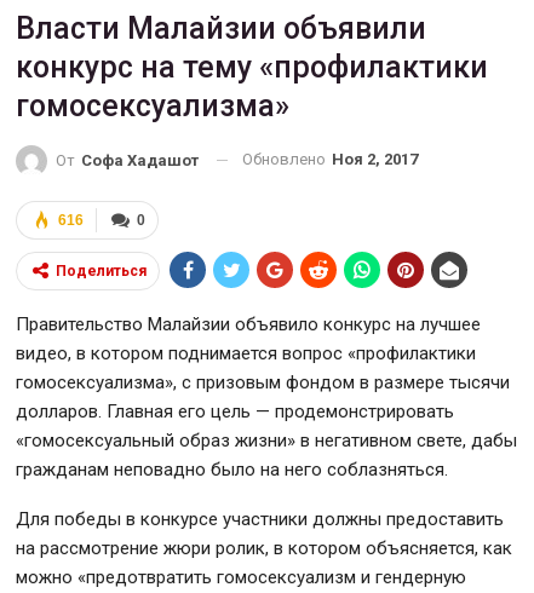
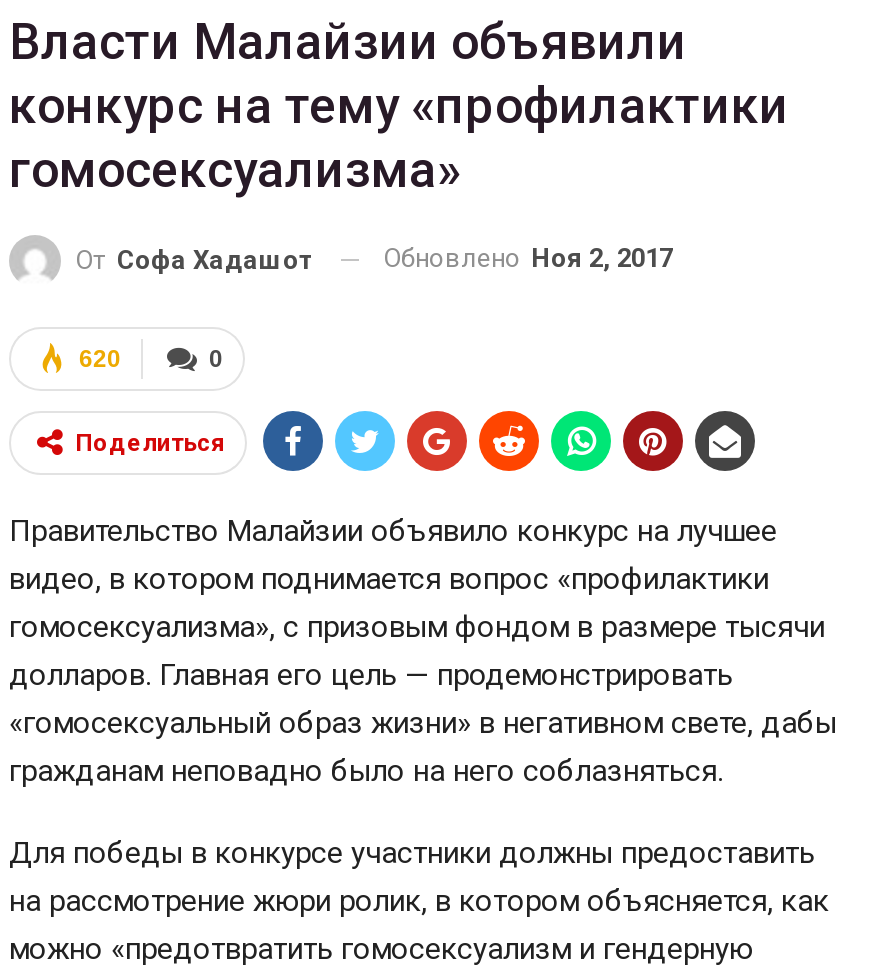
[58,212,84,229] 616 -> [79,345,121,373] 620

